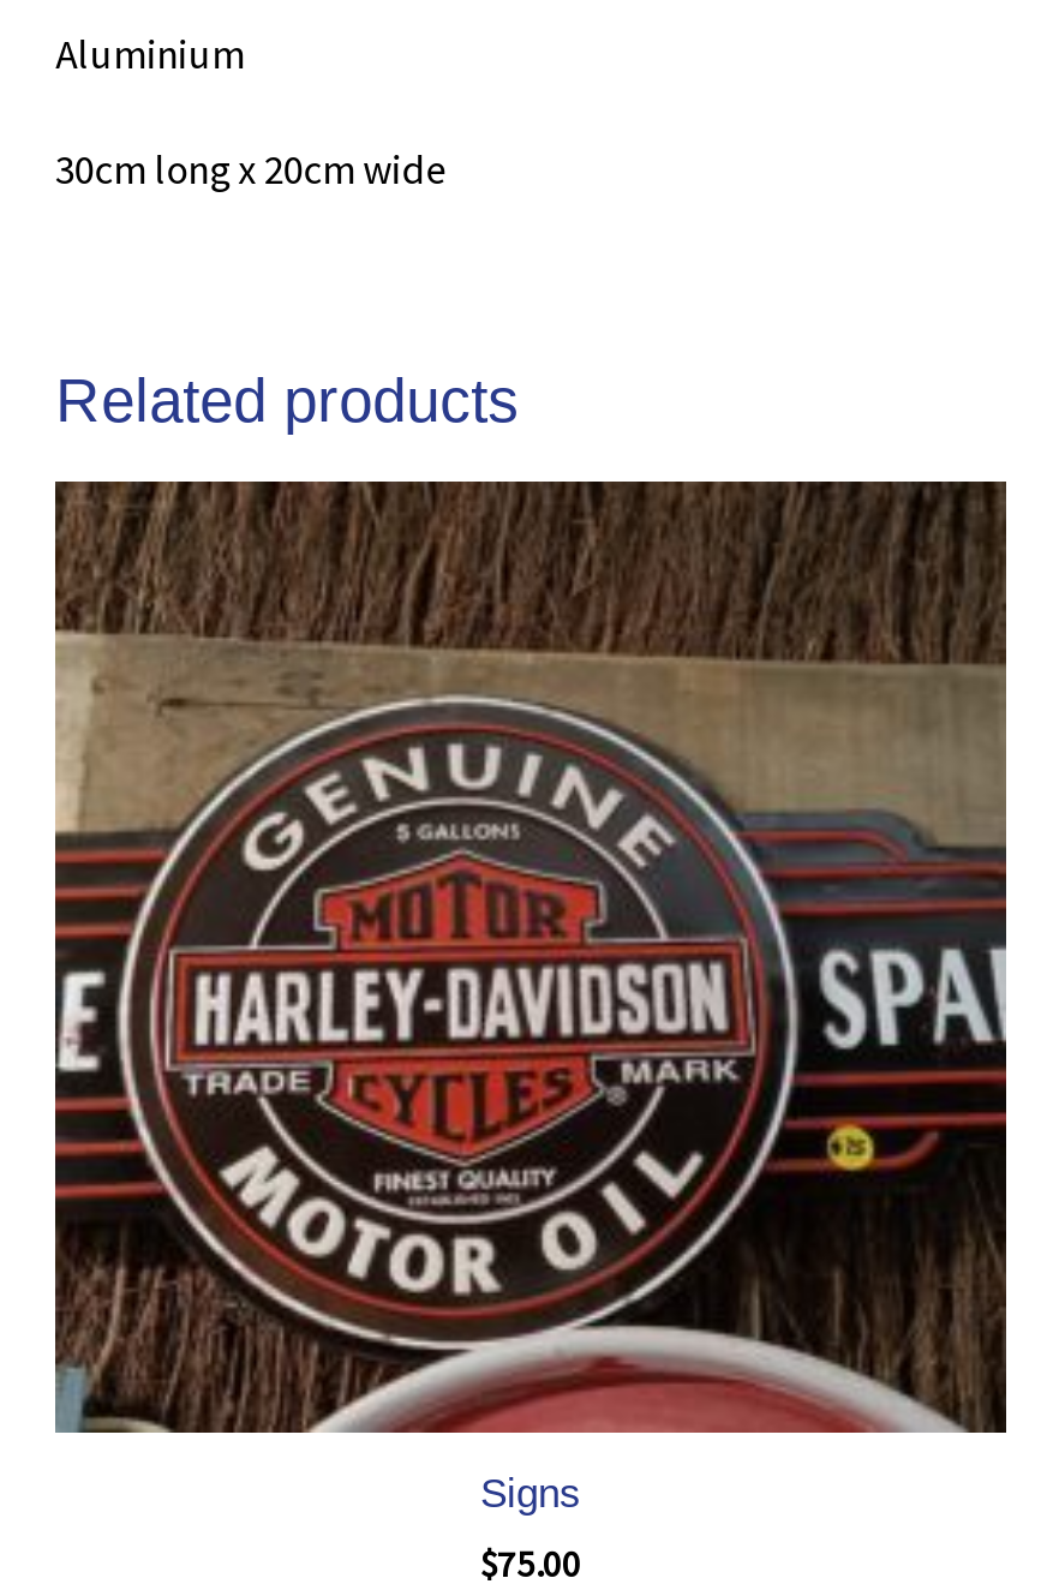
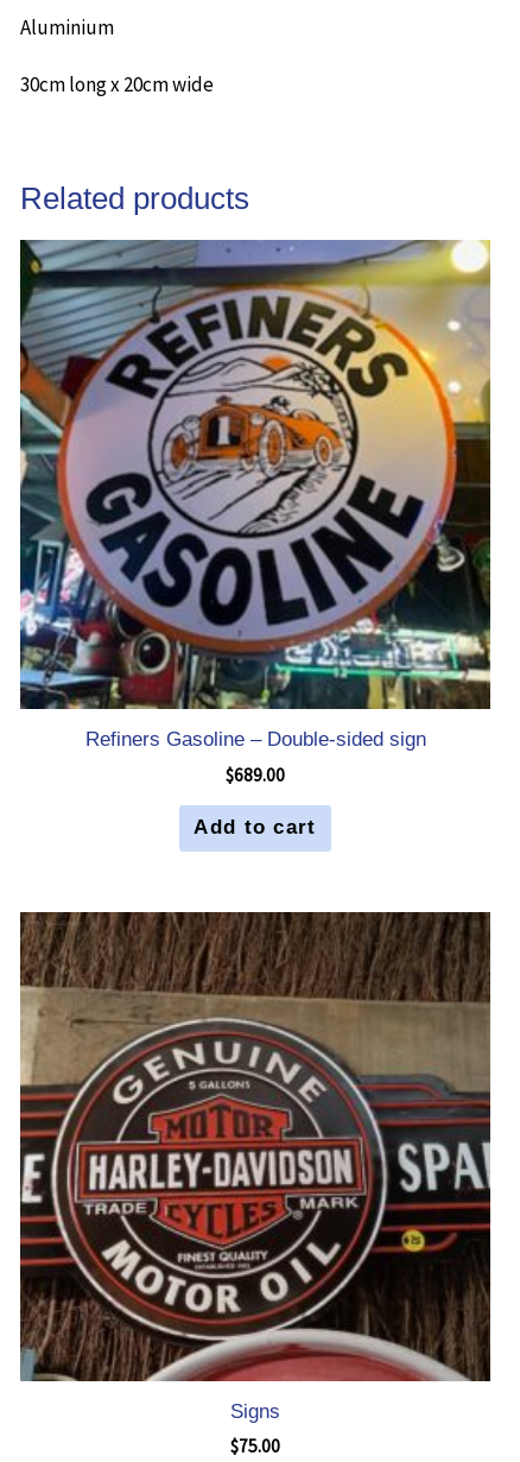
none -> [19,239,492,839] [image] | Refiners Gasoline – Double-sided sign | $689.00 | Add to cart

